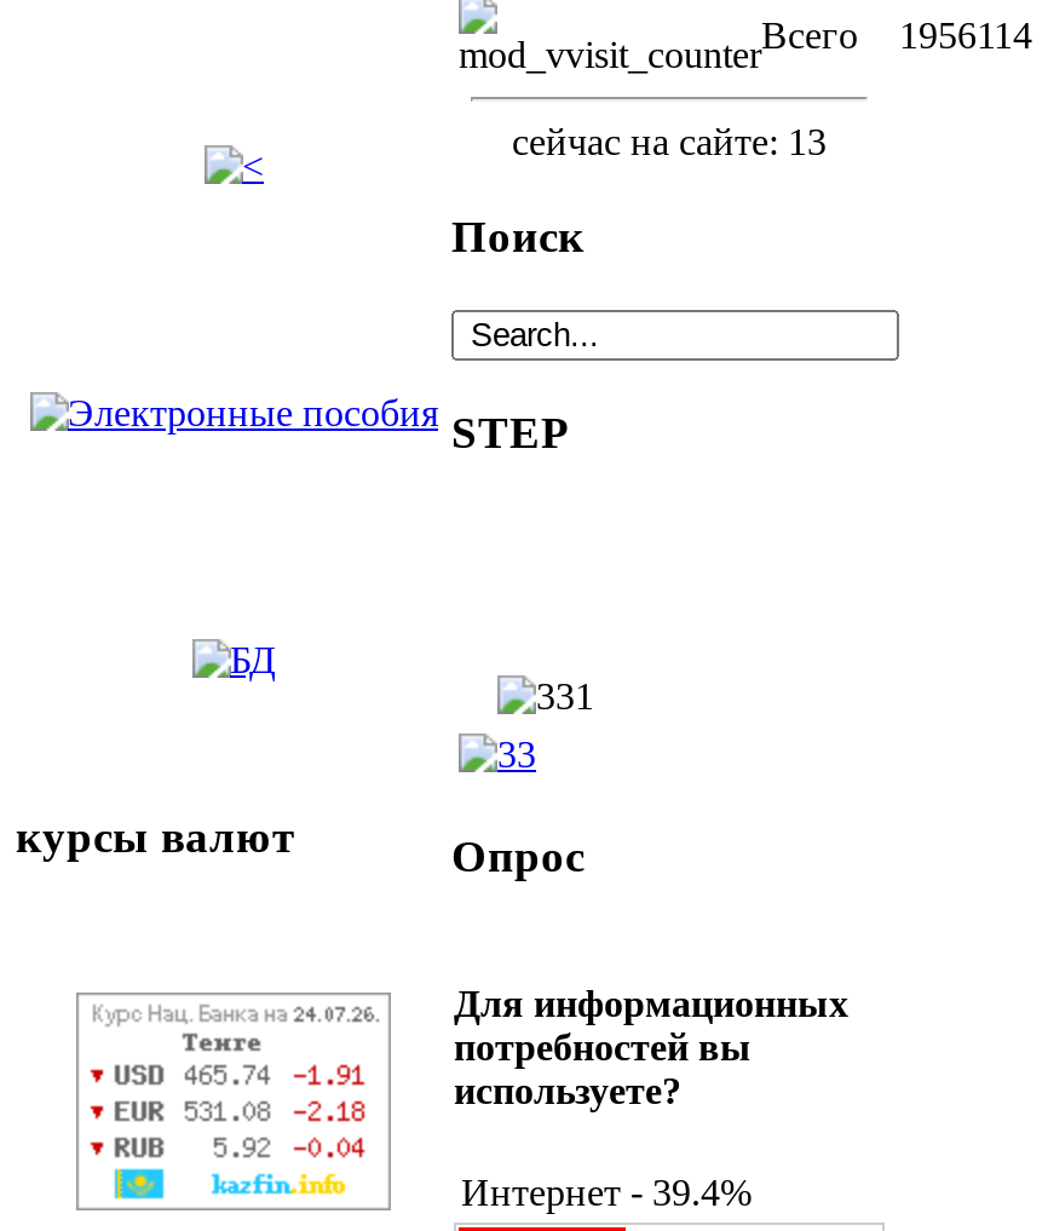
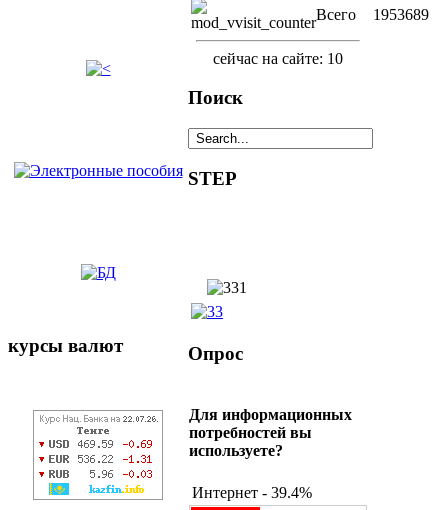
[761,15,1032,56] Всего 1956114 -> [316,6,429,23] Всего 1953689
[512,122,827,163] сейчас на сайте: 13 -> [213,50,343,67] сейчас на сайте: 10

